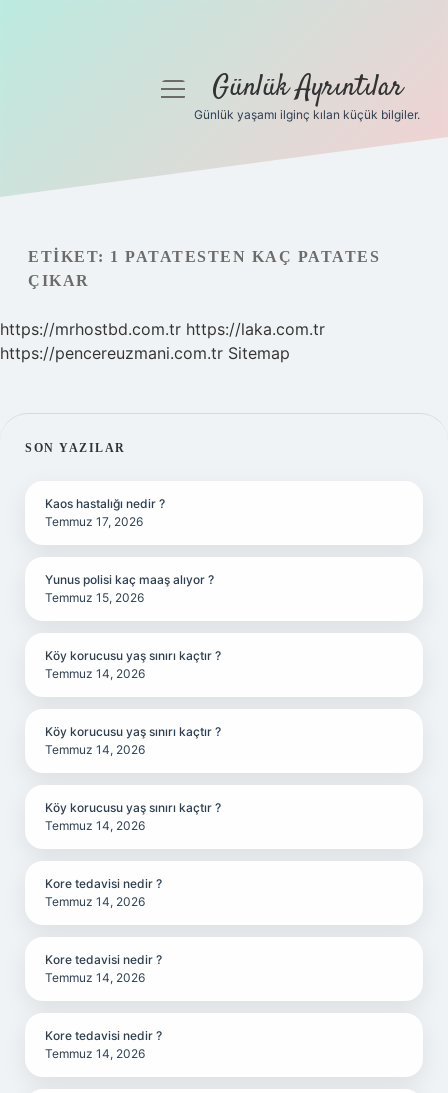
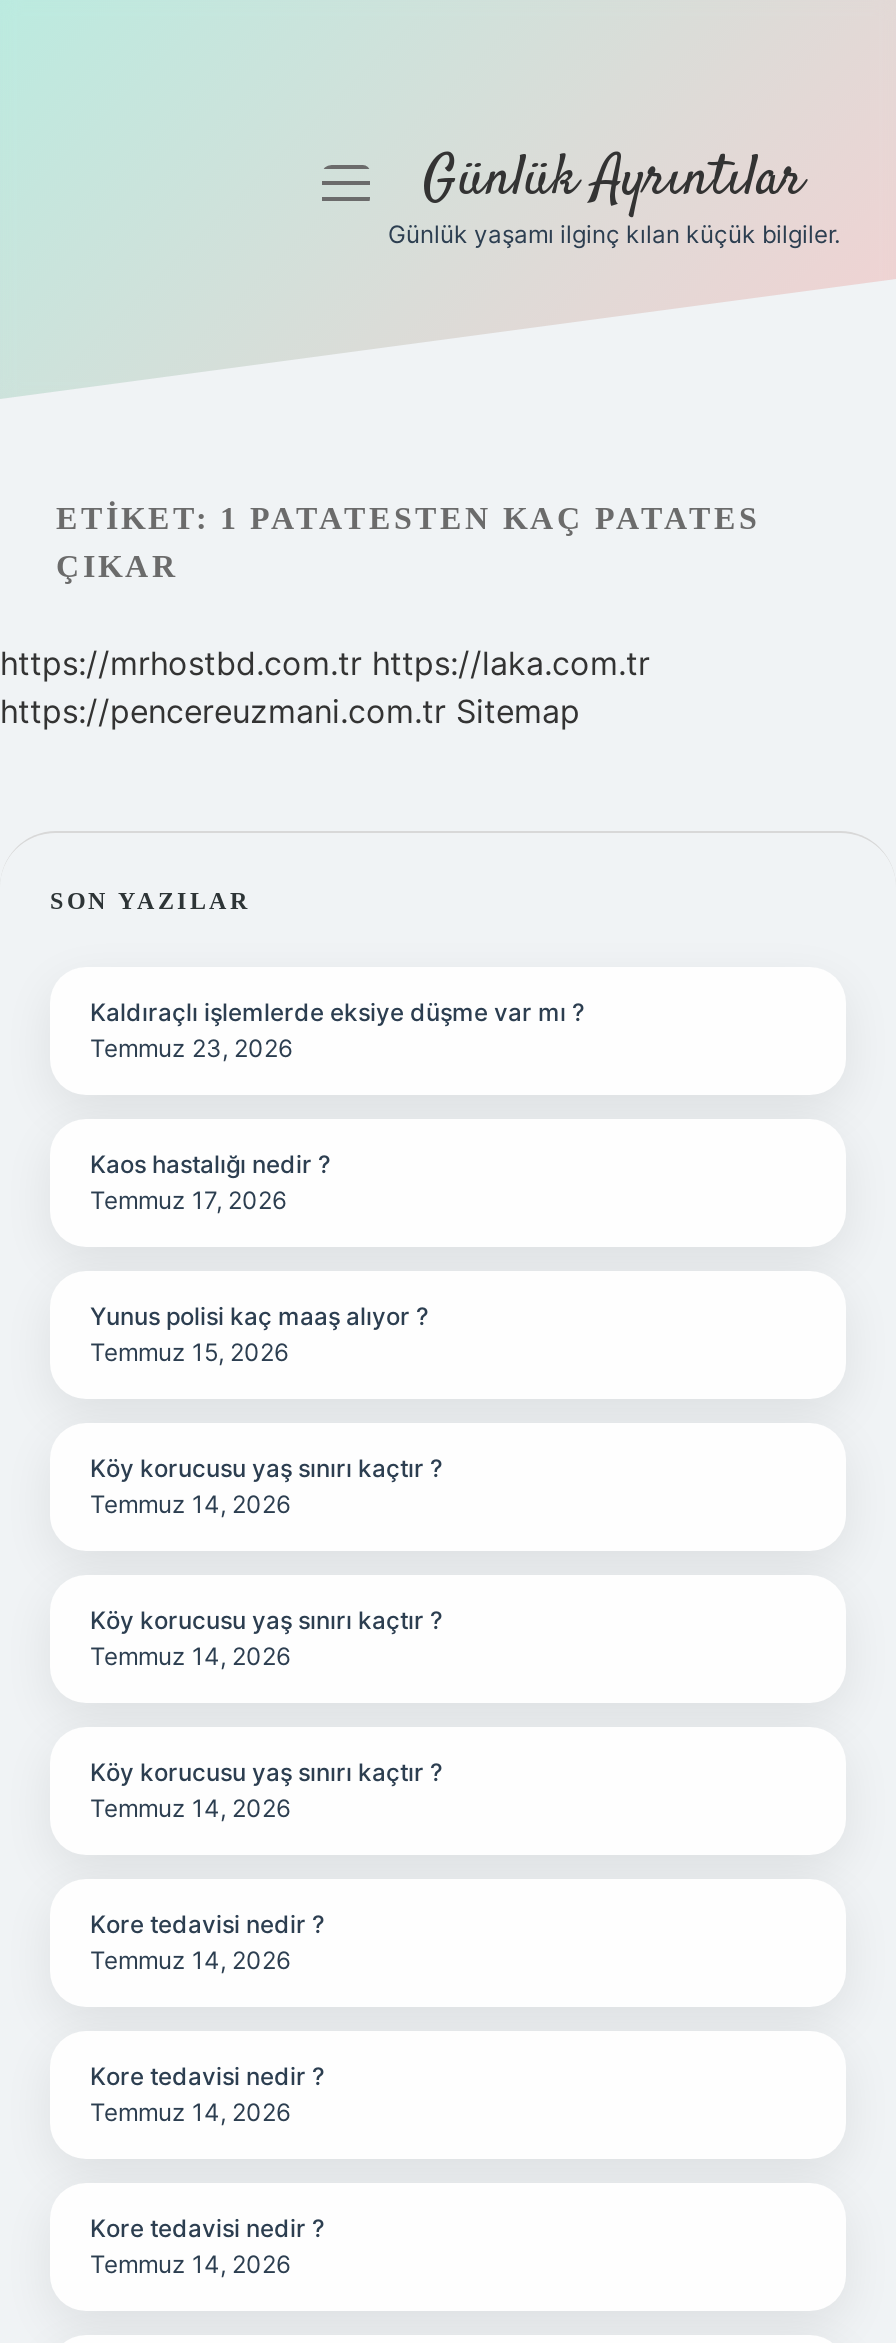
none -> [90,997,584,1063] Kaldıraçlı işlemlerde eksiye düşme var mı ? | Temmuz 23, 2026

